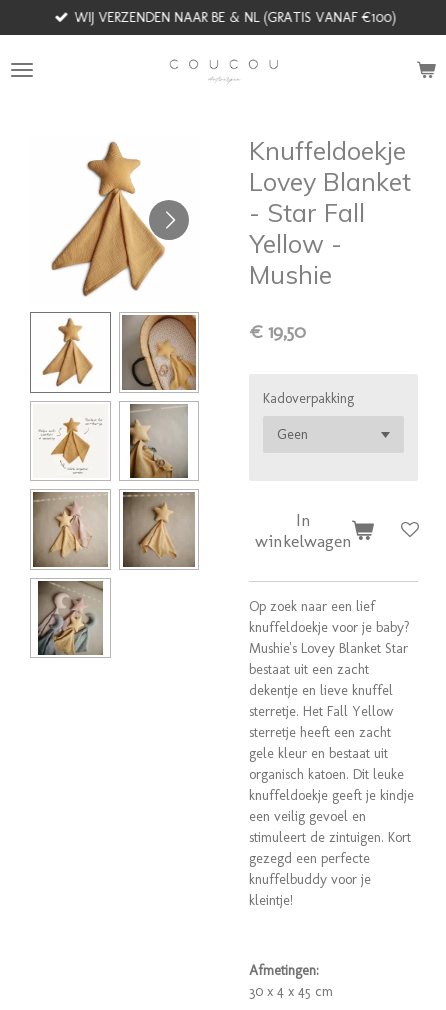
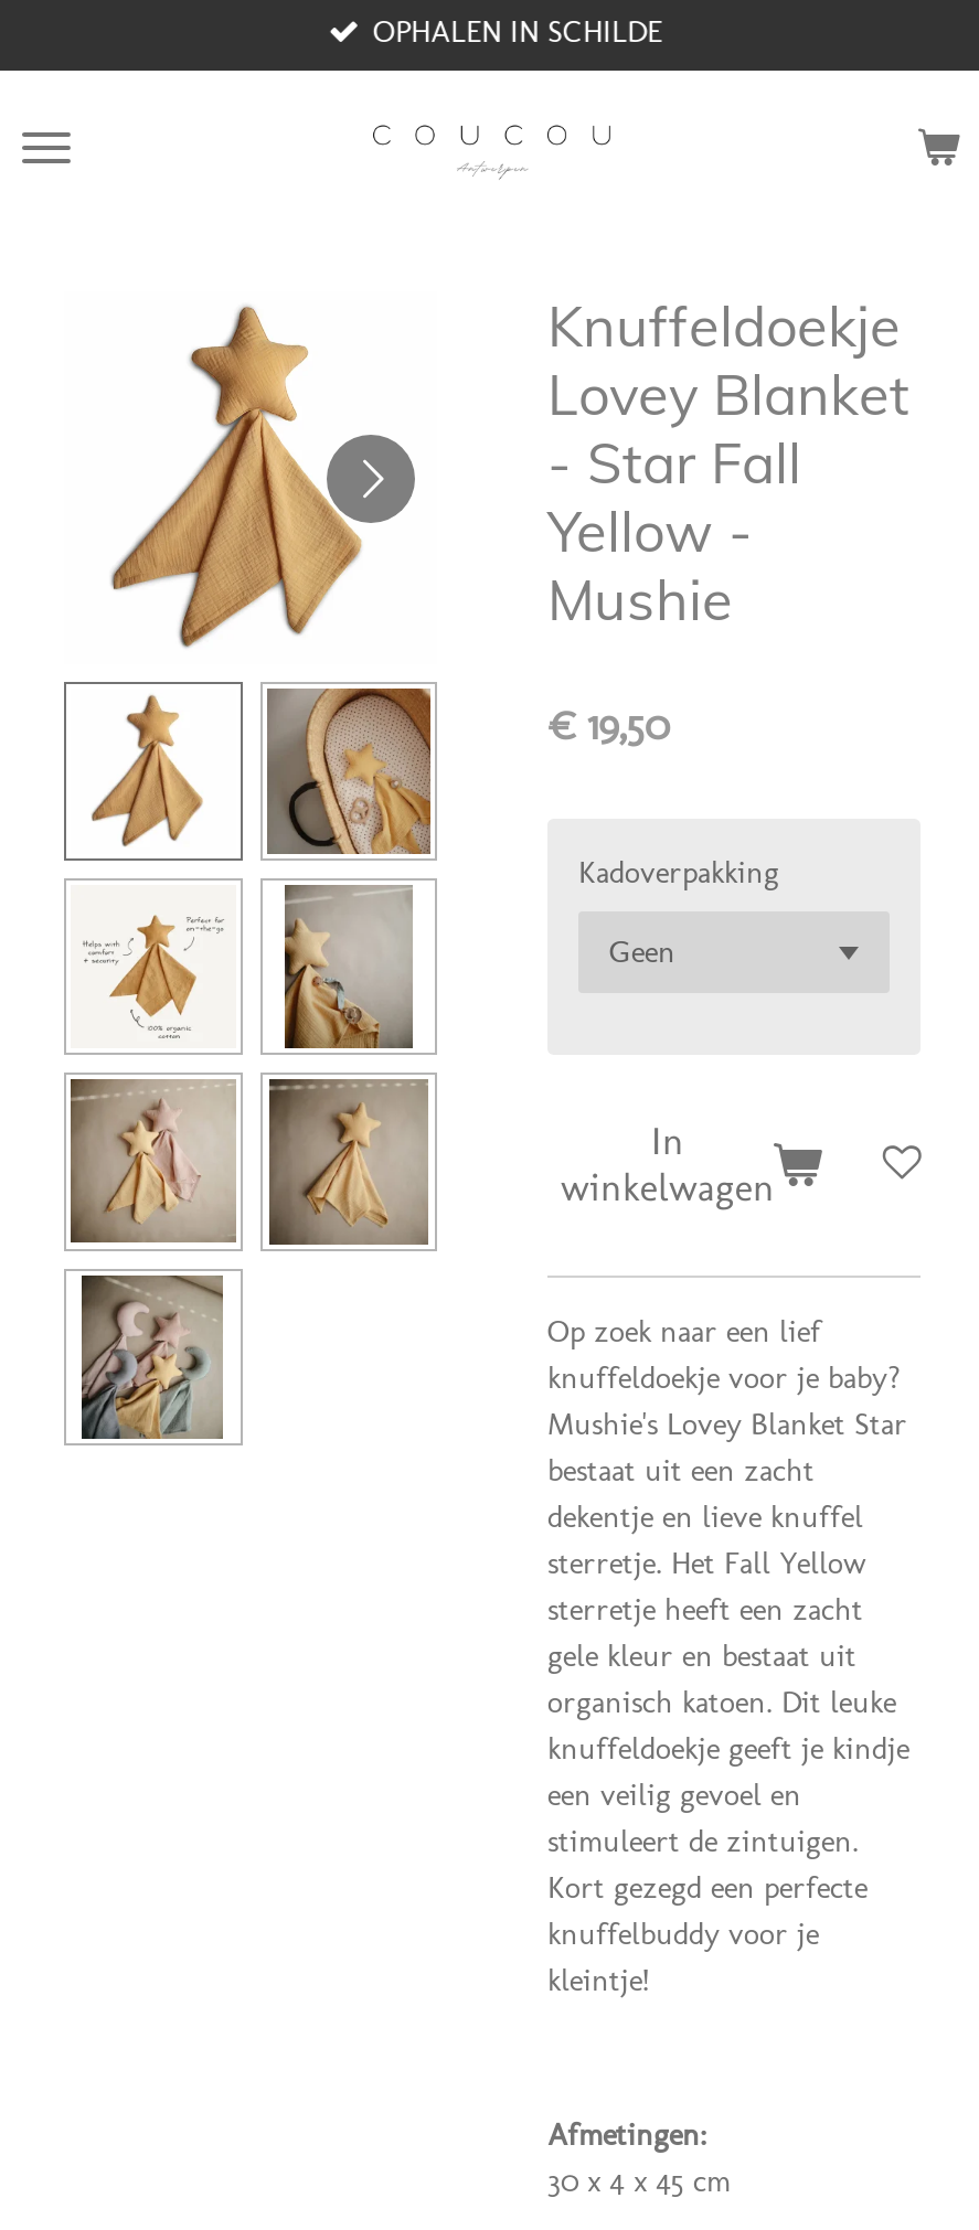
[74,9,396,26] WIJ VERZENDEN NAAR BE & NL (GRATIS VANAF €100) -> [373,13,662,51] OPHALEN IN SCHILDE

